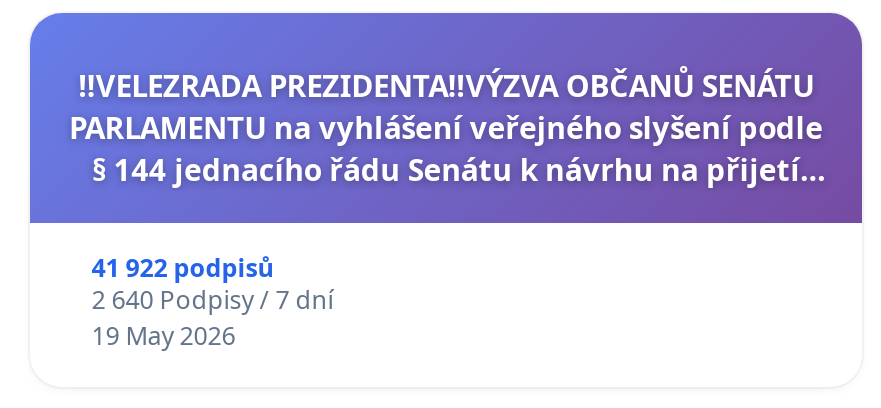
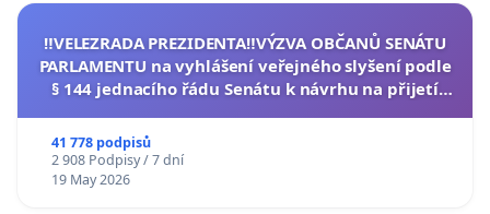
[92,251,274,285] 41 922 podpisů -> [51,133,151,151] 41 778 podpisů
[92,283,334,317] 2 640 Podpisy / 7 dní -> [51,150,184,169] 2 908 Podpisy / 7 dní

